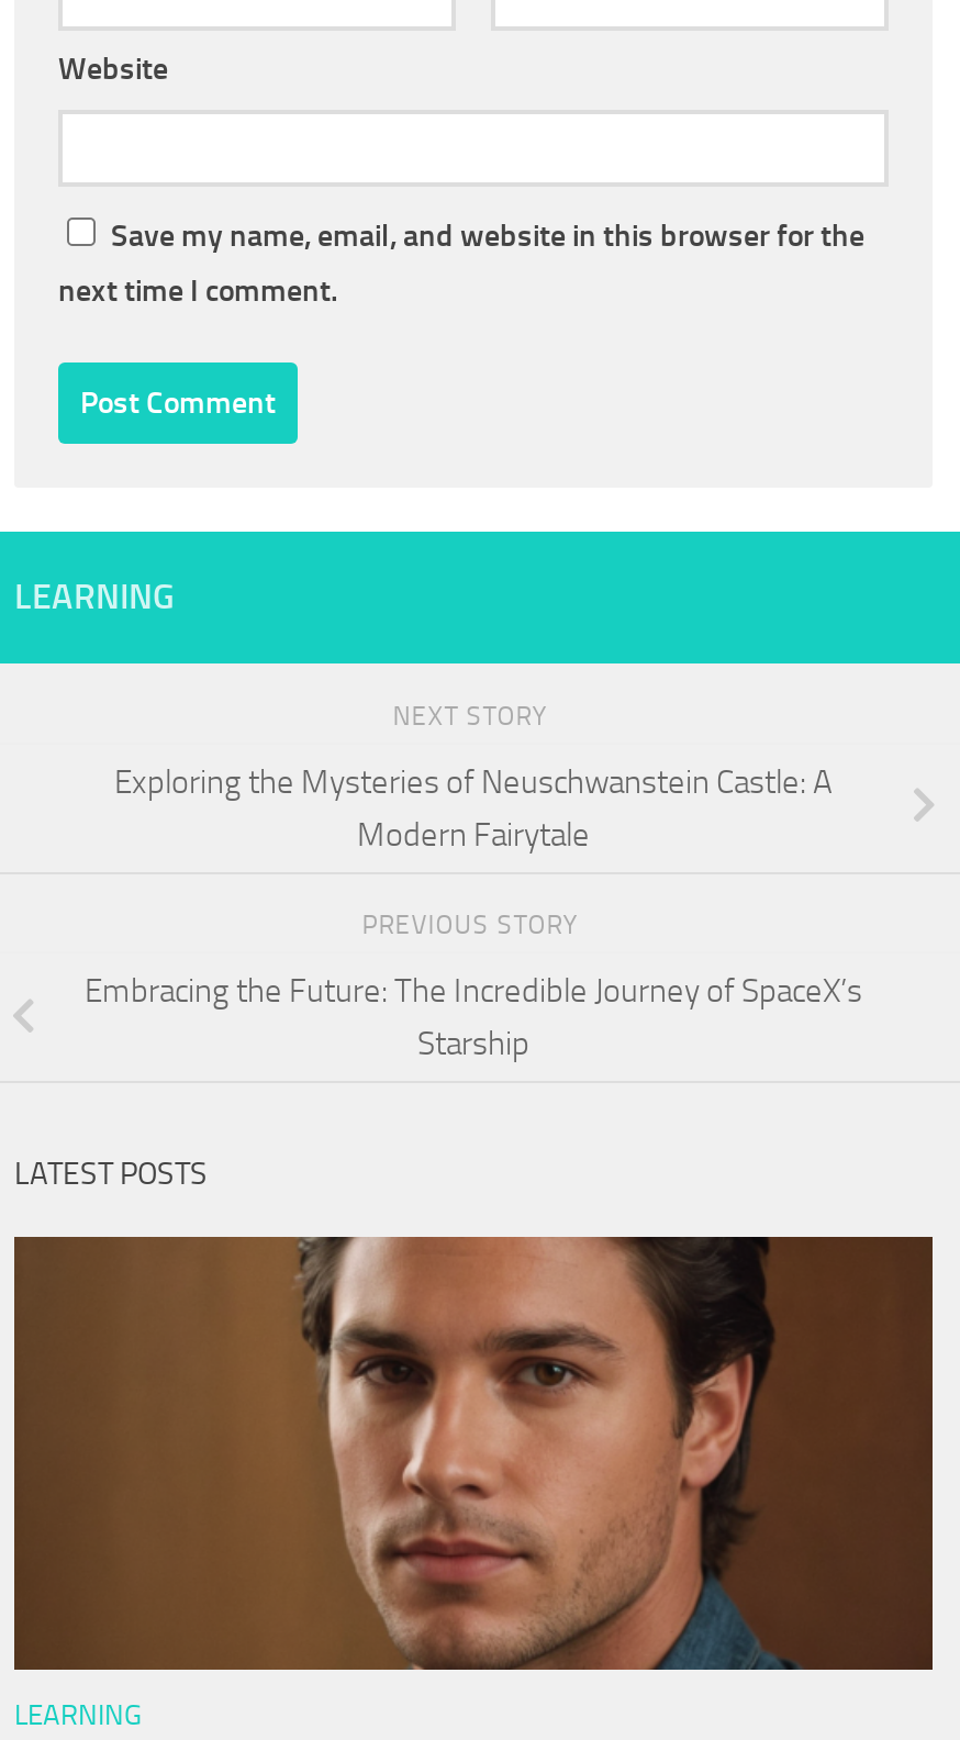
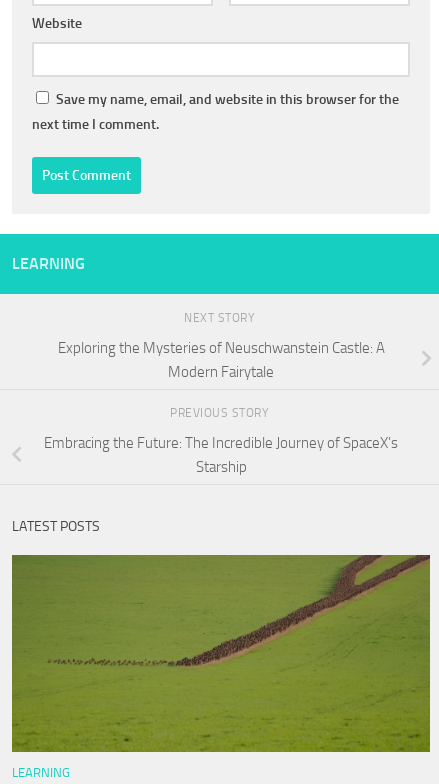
[14,1235,933,1672] [image] -> [12,554,430,753] [image]

